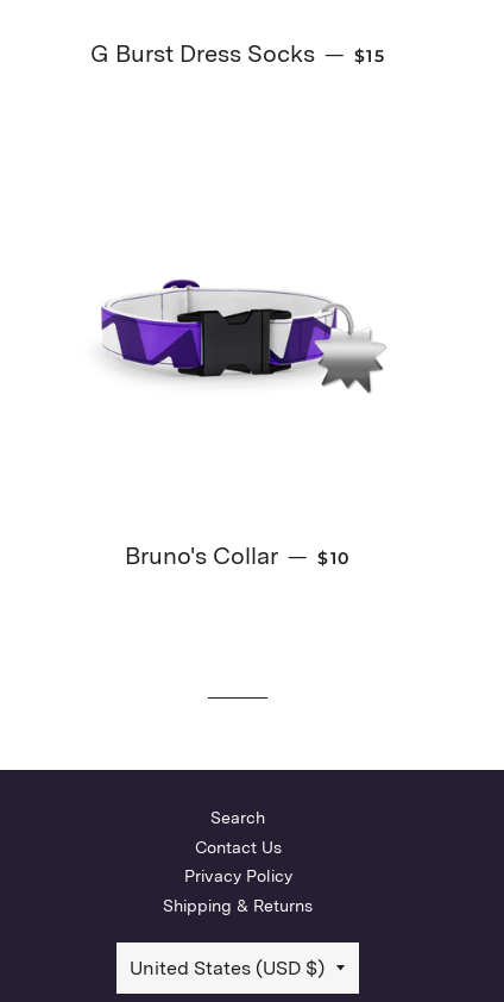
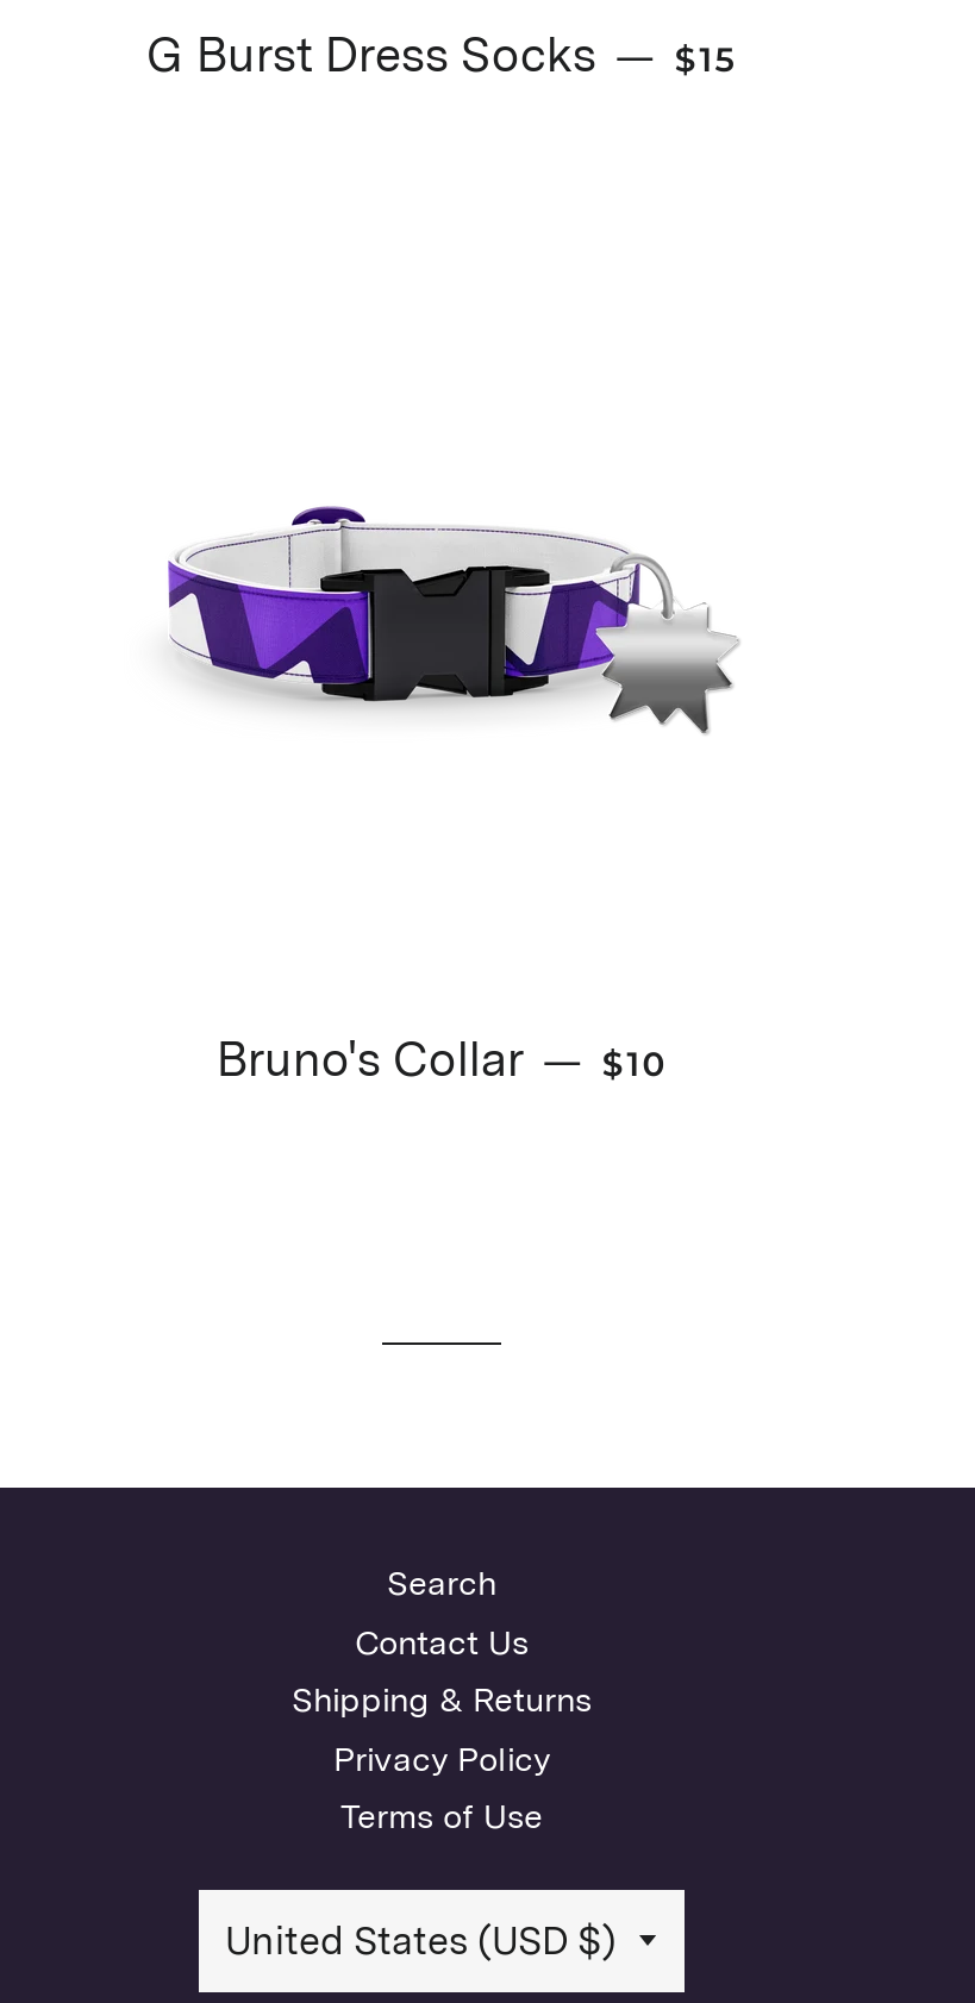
none -> [340,1797,543,1835] Terms of Use
moved [163,895,313,915] -> [292,1680,592,1719]: Shipping & Returns

